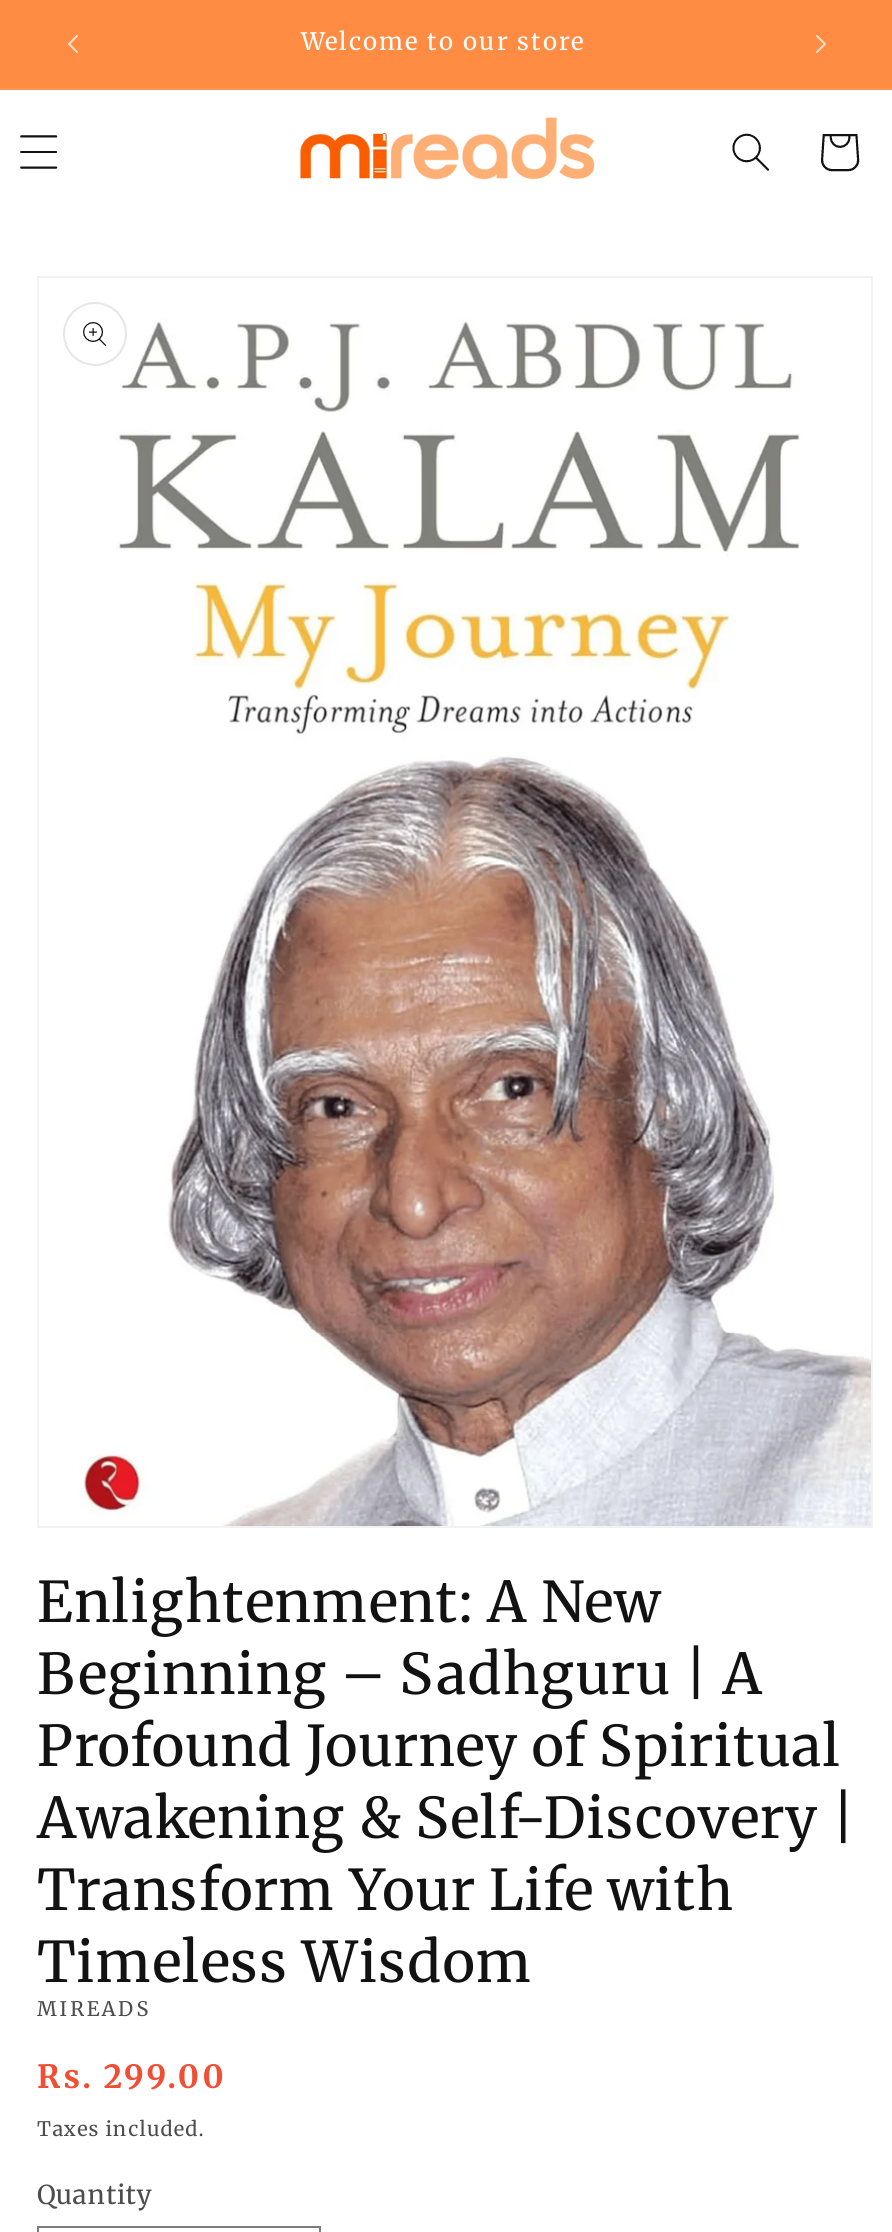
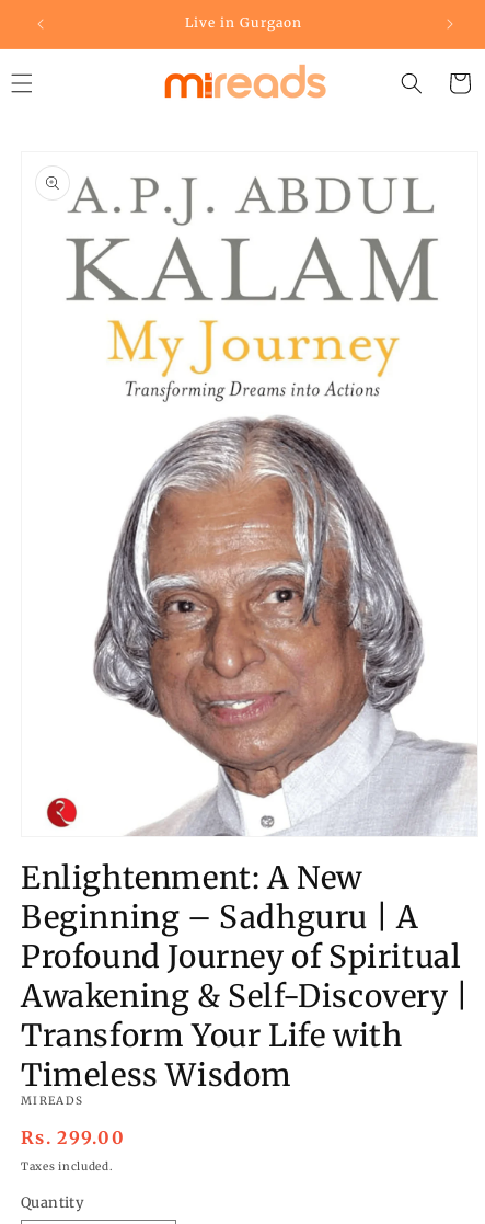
[284,26,568,56] Welcome to our store -> [184,14,302,31] Live in Gurgaon

